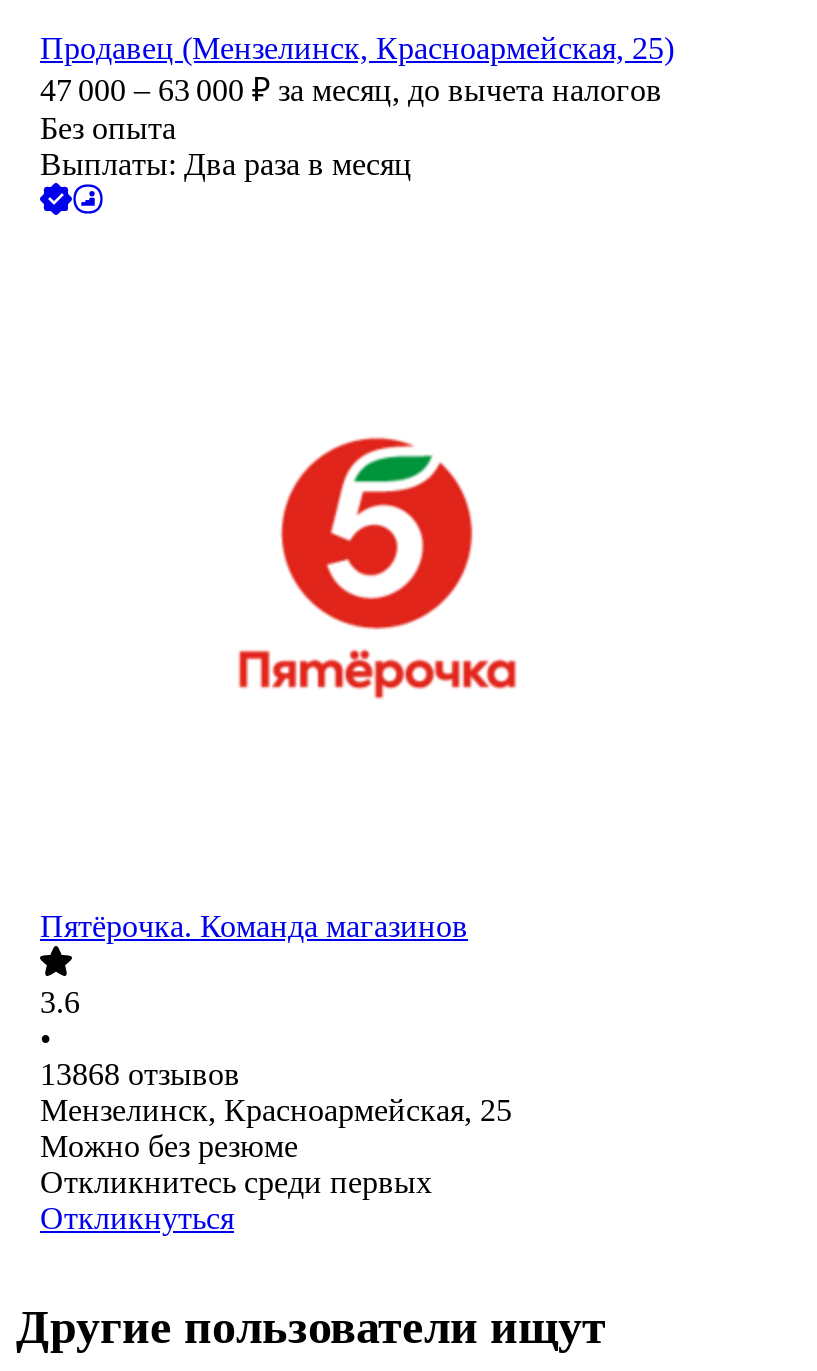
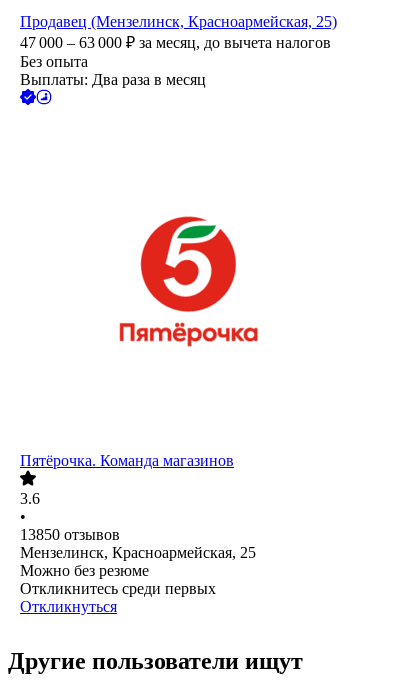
[40,1058,240,1092] 13868 отзывов -> [20,526,120,543] 13850 отзывов

